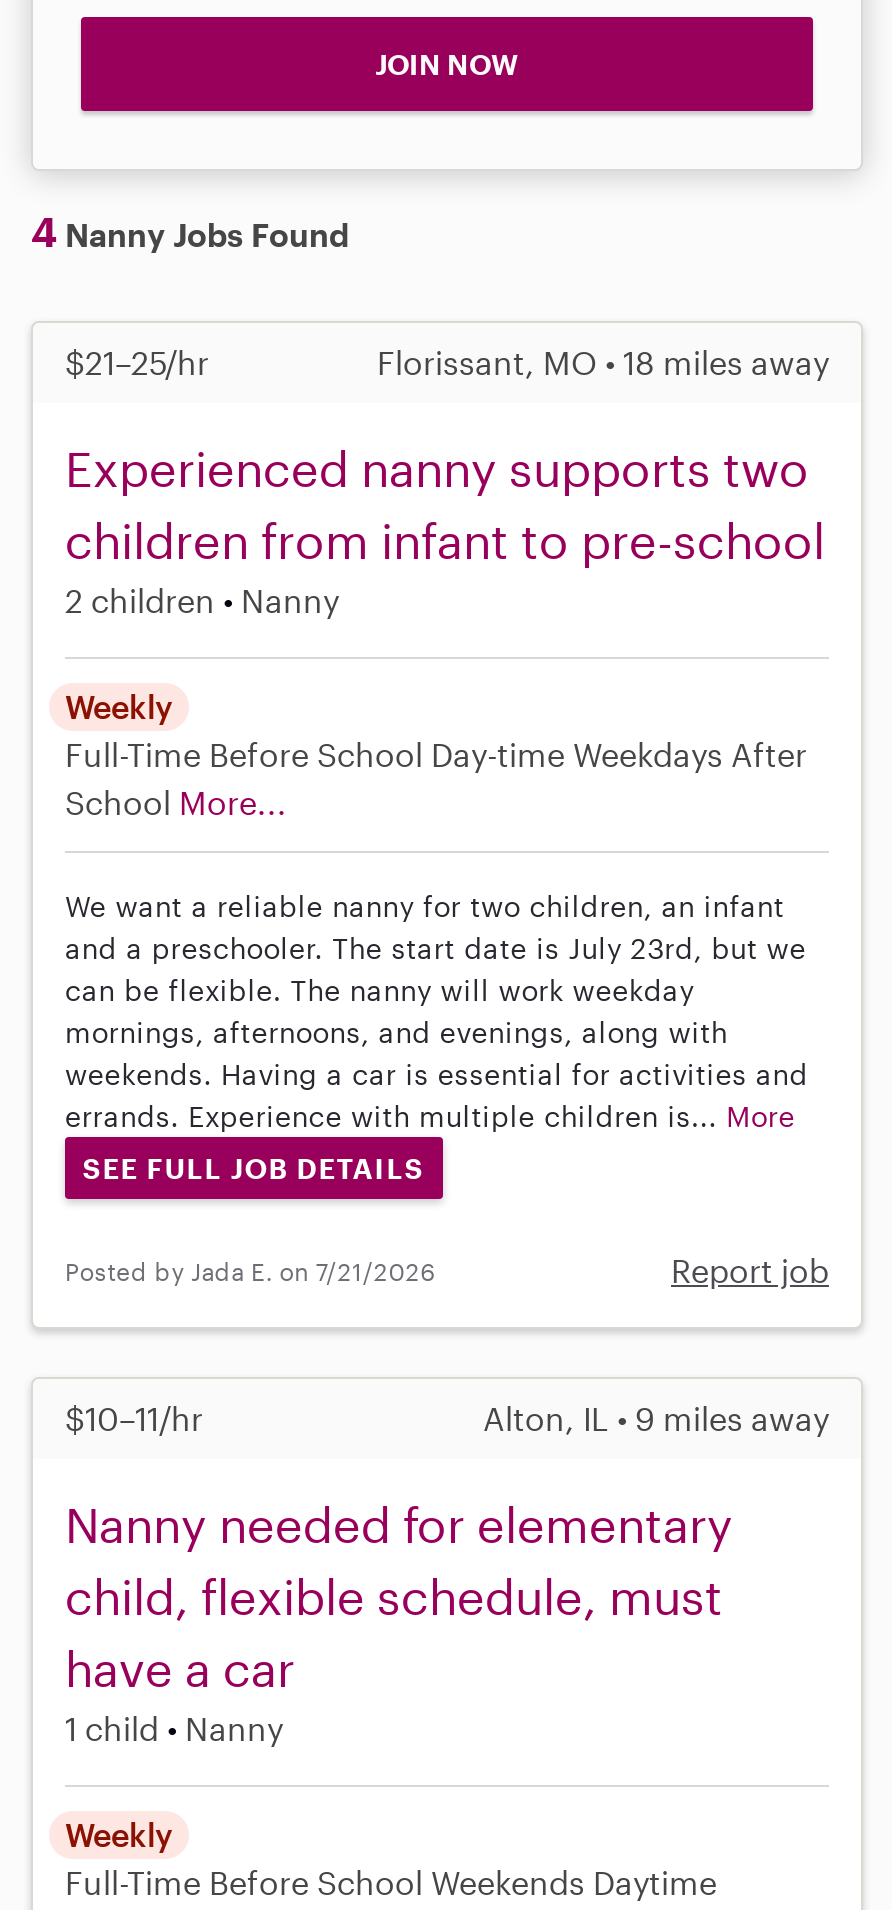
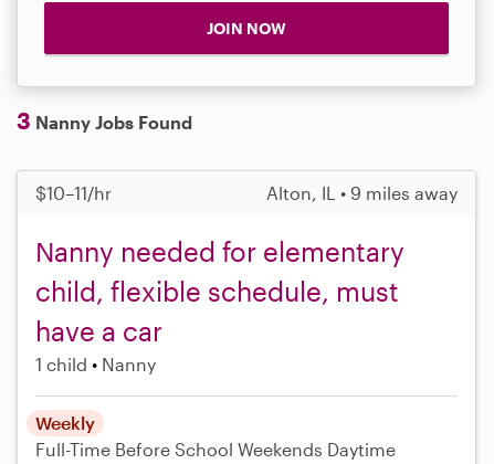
[31,207,829,1290] 4 Nanny Jobs Found | $21–25/hr | Florissant, MO • 18 miles away | Experienced nanny supports two | children from infant to pre-school | 2 children | Nanny | Weekly | Full-Time Before School Day-time Weekdays After | School More... | We want a reliable nanny for two children, an infant | and a preschooler. The start date is July 23rd, but we | can be flexible. The nanny will work weekday | mornings, afternoons, and evenings, along with | weekends. Having a car is essential for activities and | errands. Experience with multiple children is... More | SEE FULL JOB DETAILS | Posted by Jada E. on 7/21/2026 | Report job -> [17,107,192,133] 3 Nanny Jobs Found

